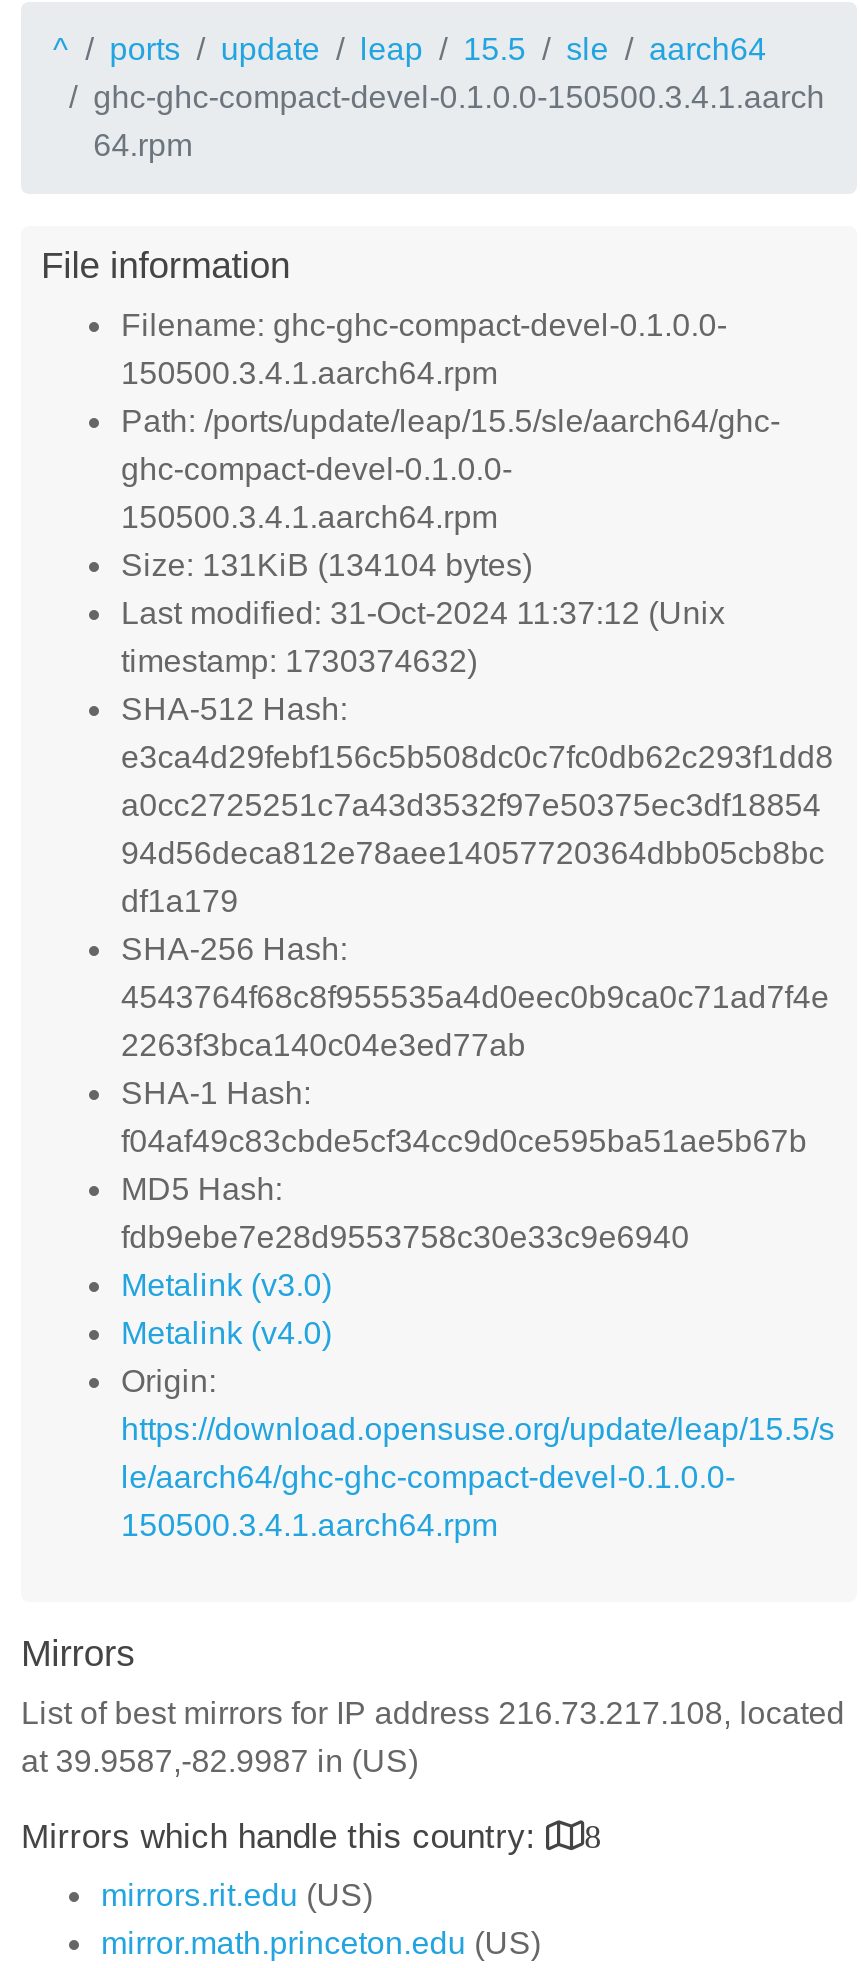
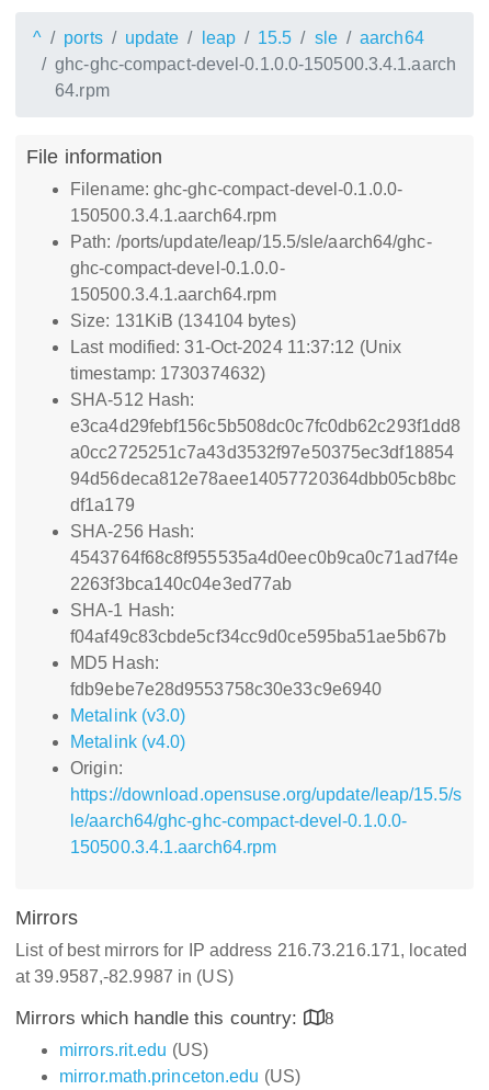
[21,1696,845,1730] List of best mirrors for IP address 216.73.217.108, located -> [15,941,467,960] List of best mirrors for IP address 216.73.216.171, located

